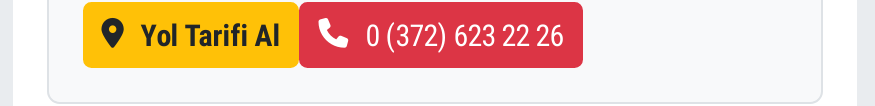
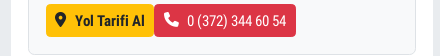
[365,17,563,53] 0 (372) 623 22 26 -> [187,11,286,29] 0 (372) 344 60 54

